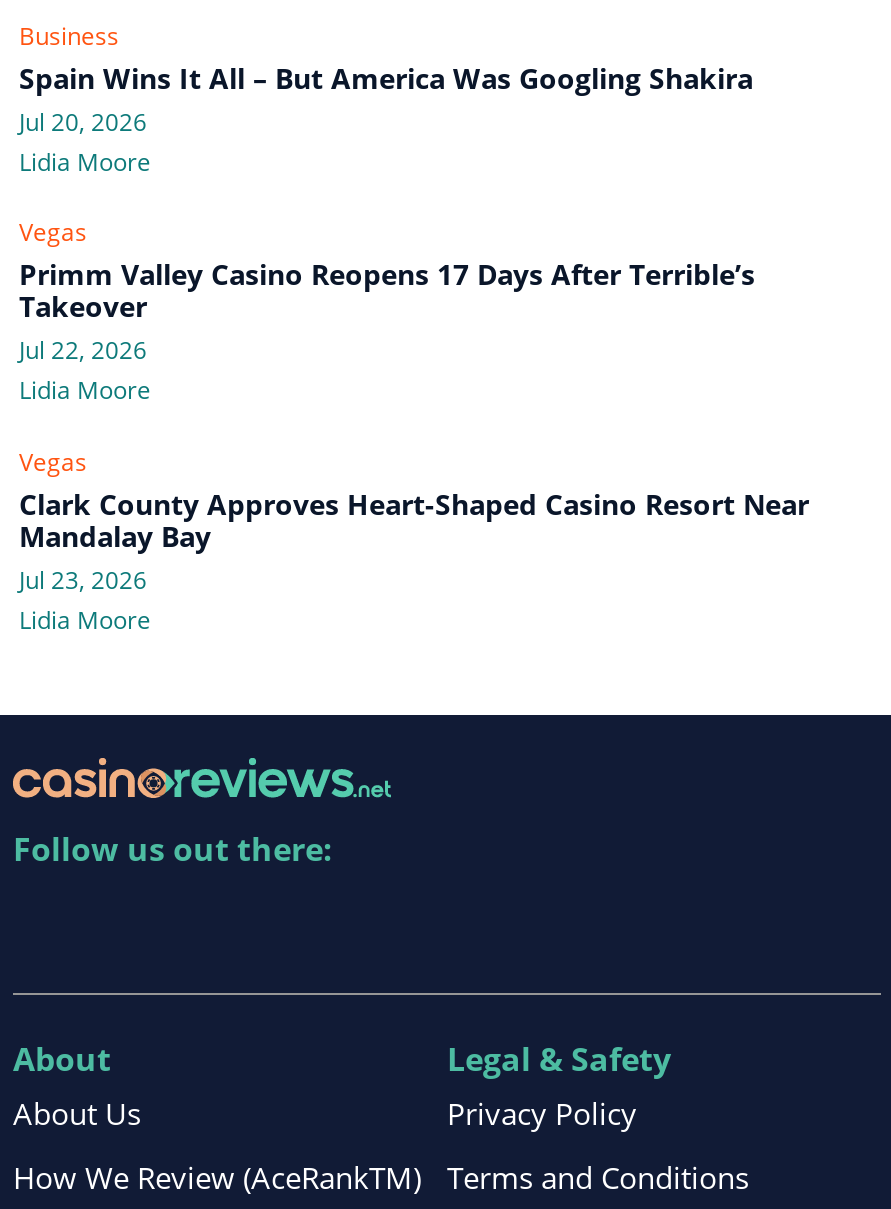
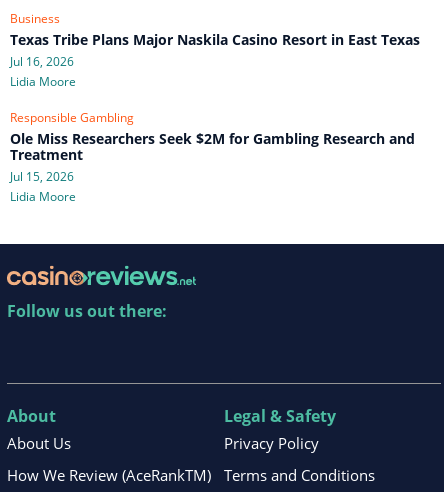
[19,59,753,139] Spain Wins It All – But America Was Googling Shakira | Jul 20, 2026 -> [10,30,420,70] Texas Tribe Plans Major Naskila Casino Resort in East Texas | Jul 16, 2026
[19,216,809,597] Vegas | Primm Valley Casino Reopens 17 Days After Terrible’s | Takeover | Jul 22, 2026 | Lidia Moore | Vegas | Clark County Approves Heart-Shaped Casino Resort Near | Mandalay Bay | Jul 23, 2026 -> [10,109,415,185] Responsible Gambling | Ole Miss Researchers Seek $2M for Gambling Research and | Treatment | Jul 15, 2026

